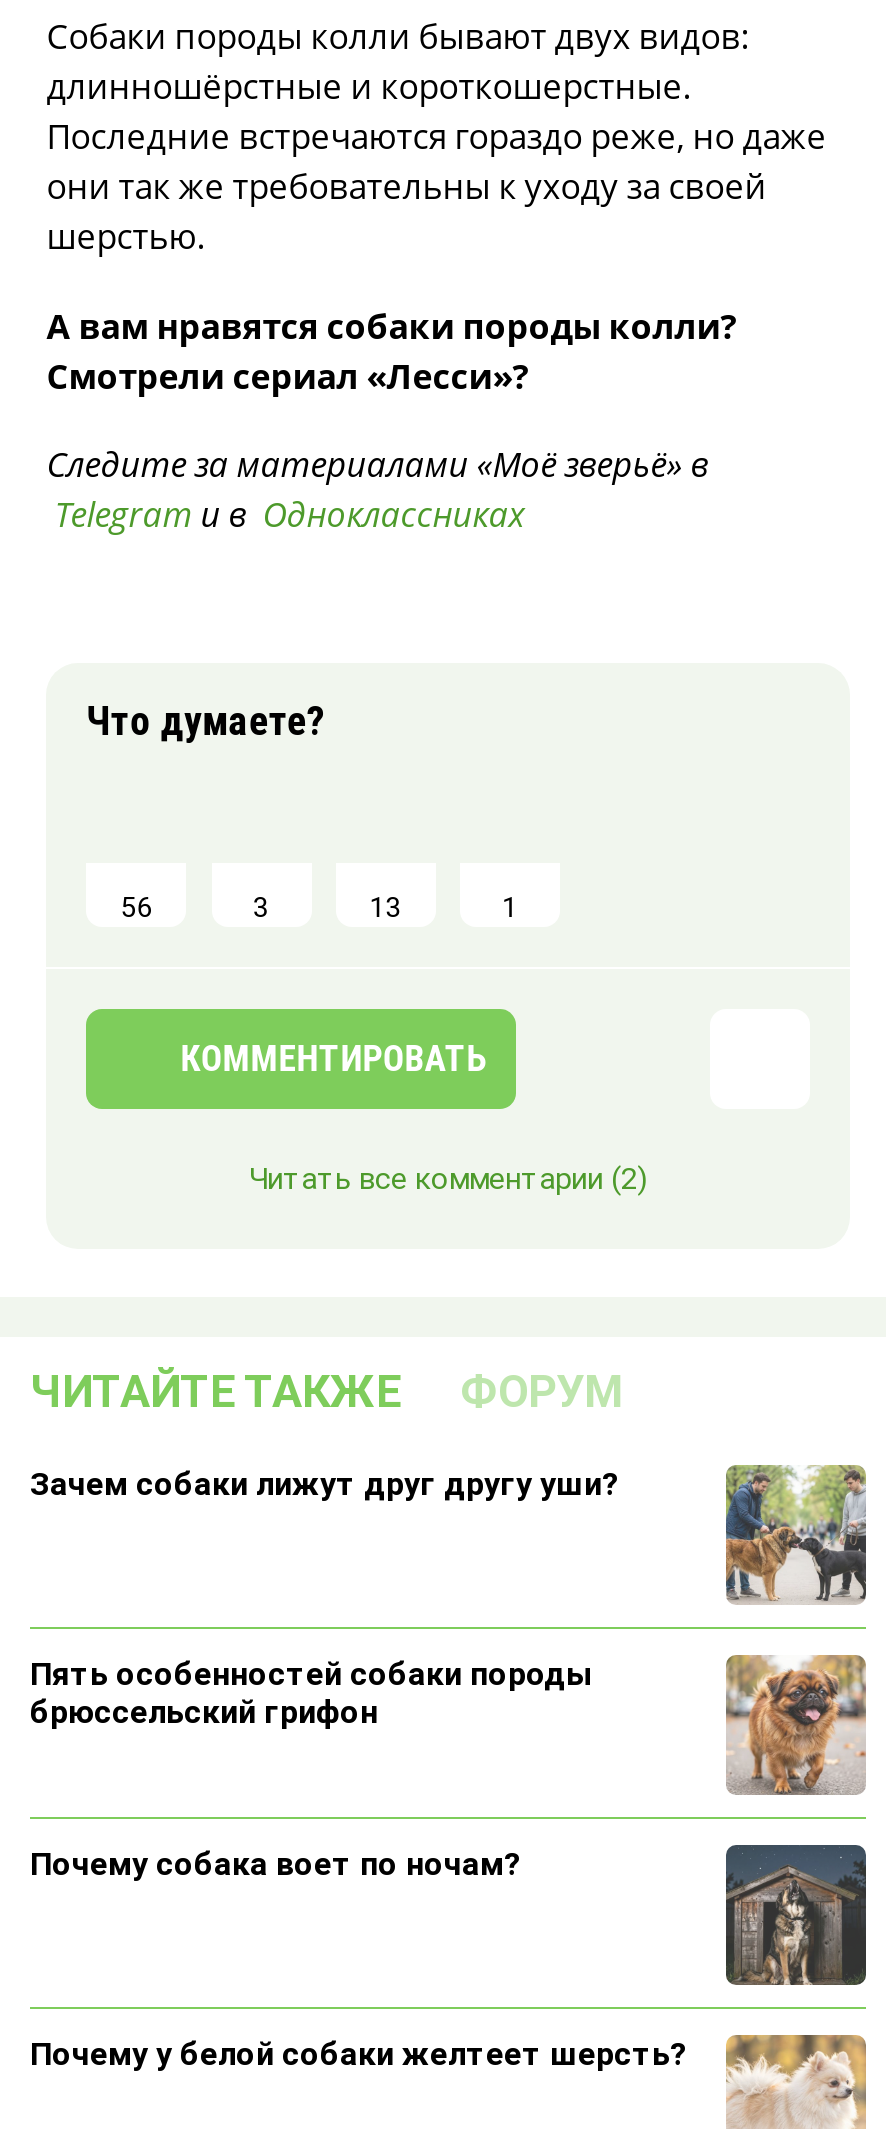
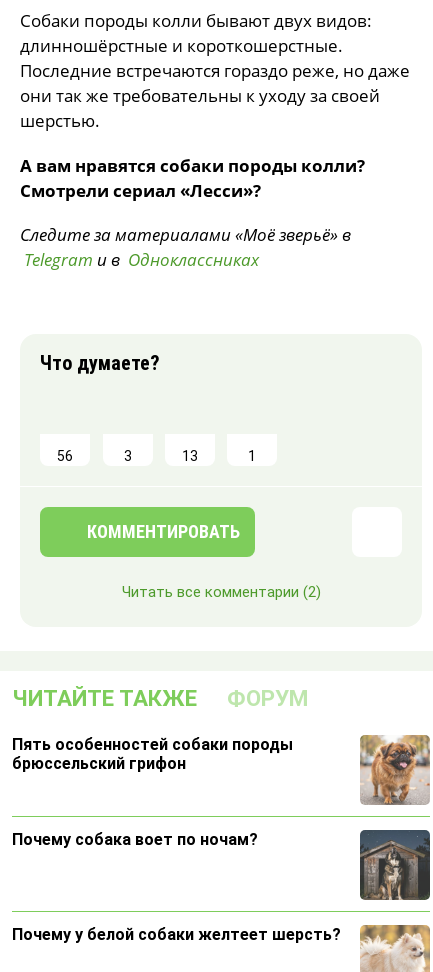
[30,1464,620,1502] Зачем собаки лижут друг другу уши? -> none
[724,1465,868,1603] [image] -> none

